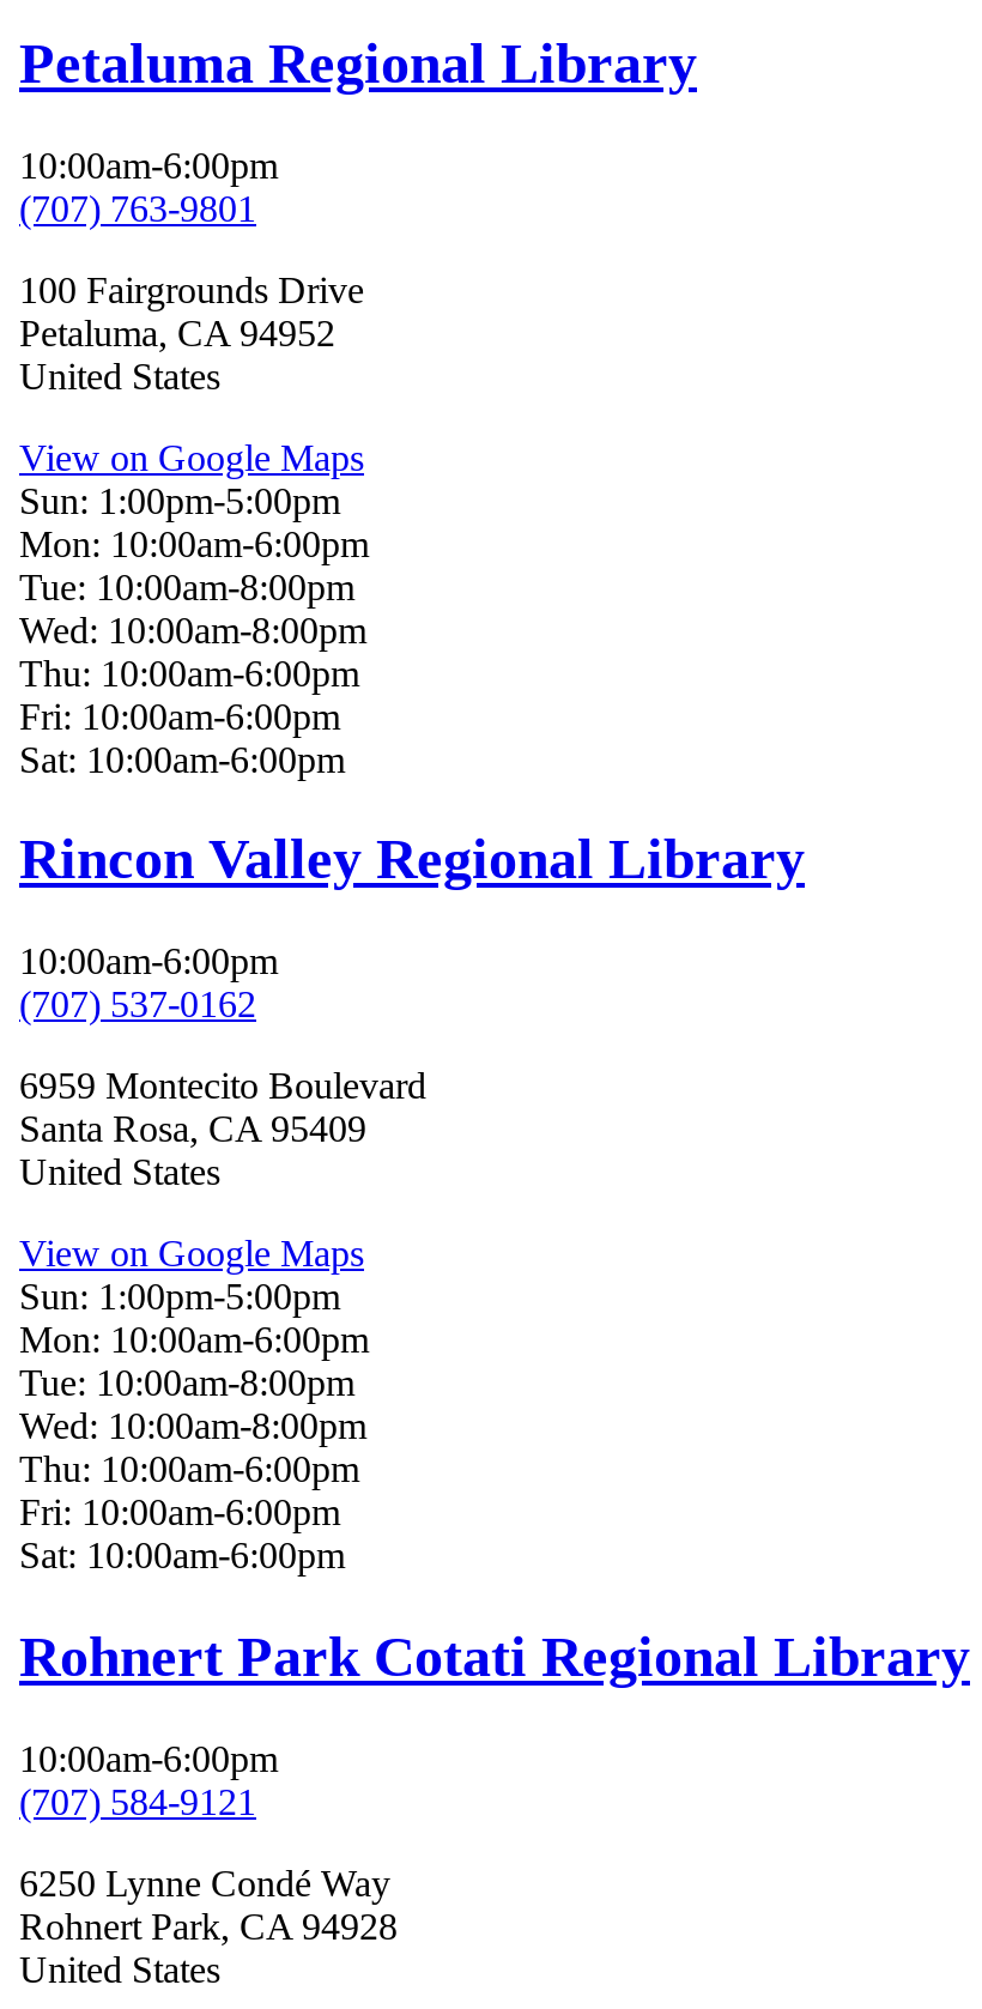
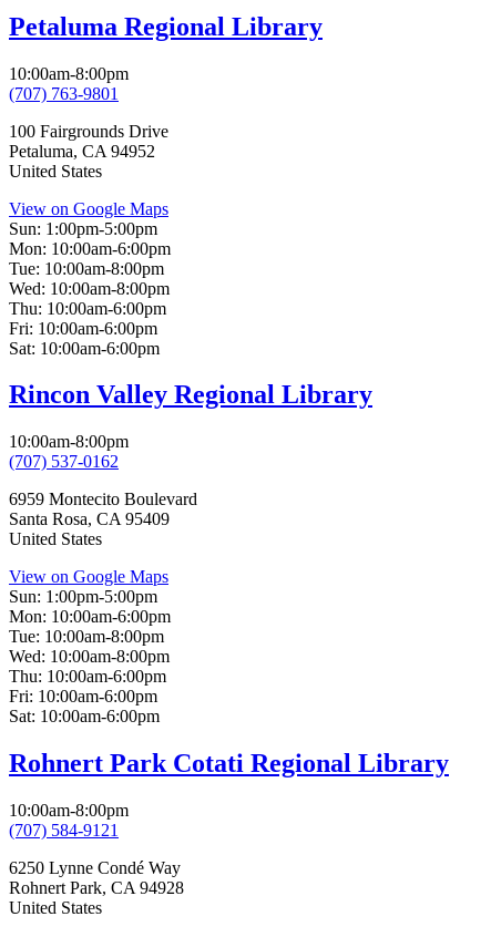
[19,144,278,185] 10:00am-6:00pm -> [9,64,129,83] 10:00am-8:00pm
[19,941,278,982] 10:00am-6:00pm -> [9,432,129,451] 10:00am-8:00pm
[19,1739,278,1779] 10:00am-6:00pm -> [9,801,129,820] 10:00am-8:00pm

